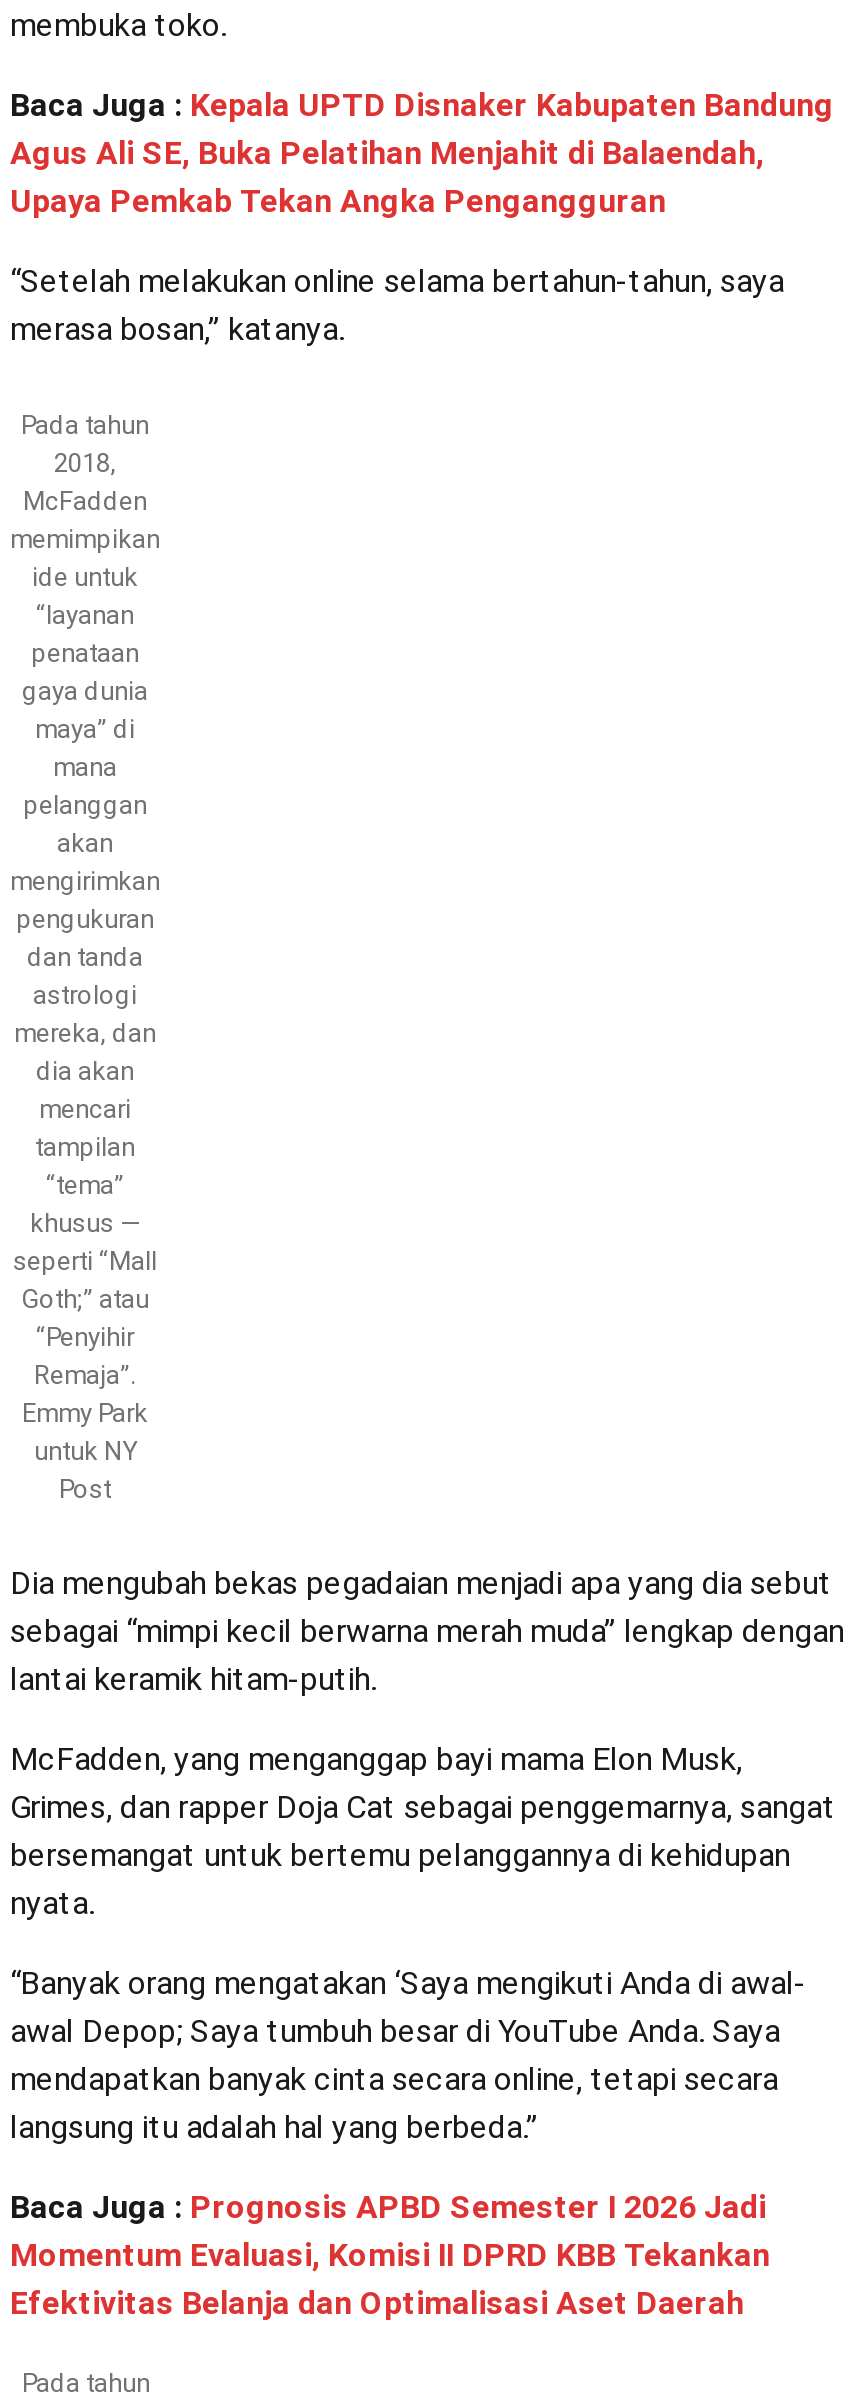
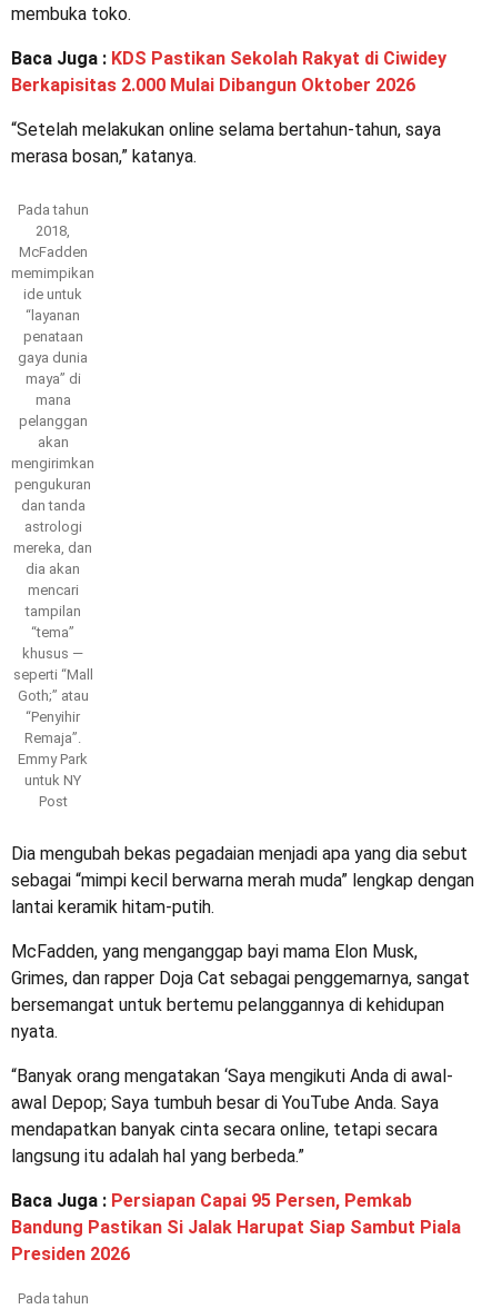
[10,86,834,220] Baca Juga : Kepala UPTD Disnaker Kabupaten Bandung | Agus Ali SE, Buka Pelatihan Menjahit di Balaendah, | Upaya Pemkab Tekan Angka Pengangguran -> [11,48,446,96] Baca Juga : KDS Pastikan Sekolah Rakyat di Ciwidey | Berkapisitas 2.000 Mulai Dibangun Oktober 2026
[10,2188,770,2322] Baca Juga : Prognosis APBD Semester I 2026 Jadi | Momentum Evaluasi, Komisi II DPRD KBB Tekankan | Efektivitas Belanja dan Optimalisasi Aset Daerah -> [11,1190,461,1265] Baca Juga : Persiapan Capai 95 Persen, Pemkab | Bandung Pastikan Si Jalak Harupat Siap Sambut Piala | Presiden 2026

